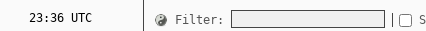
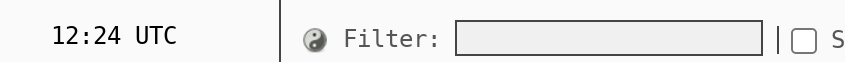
[29,11,92,25] 23:36 UTC -> [51,22,177,50] 12:24 UTC

